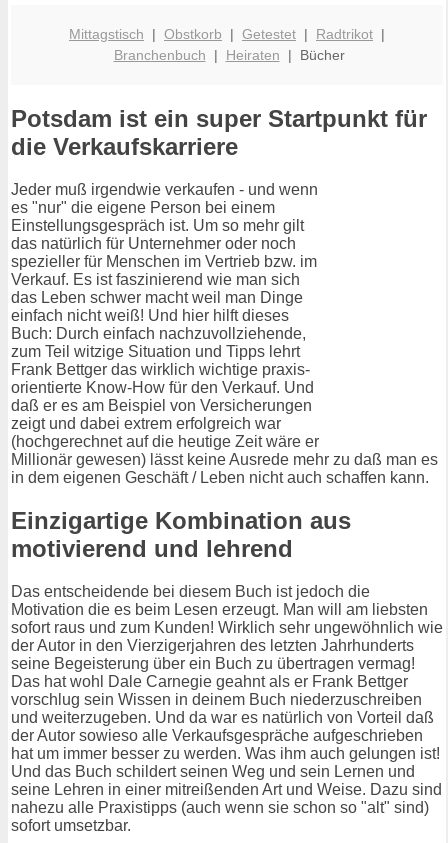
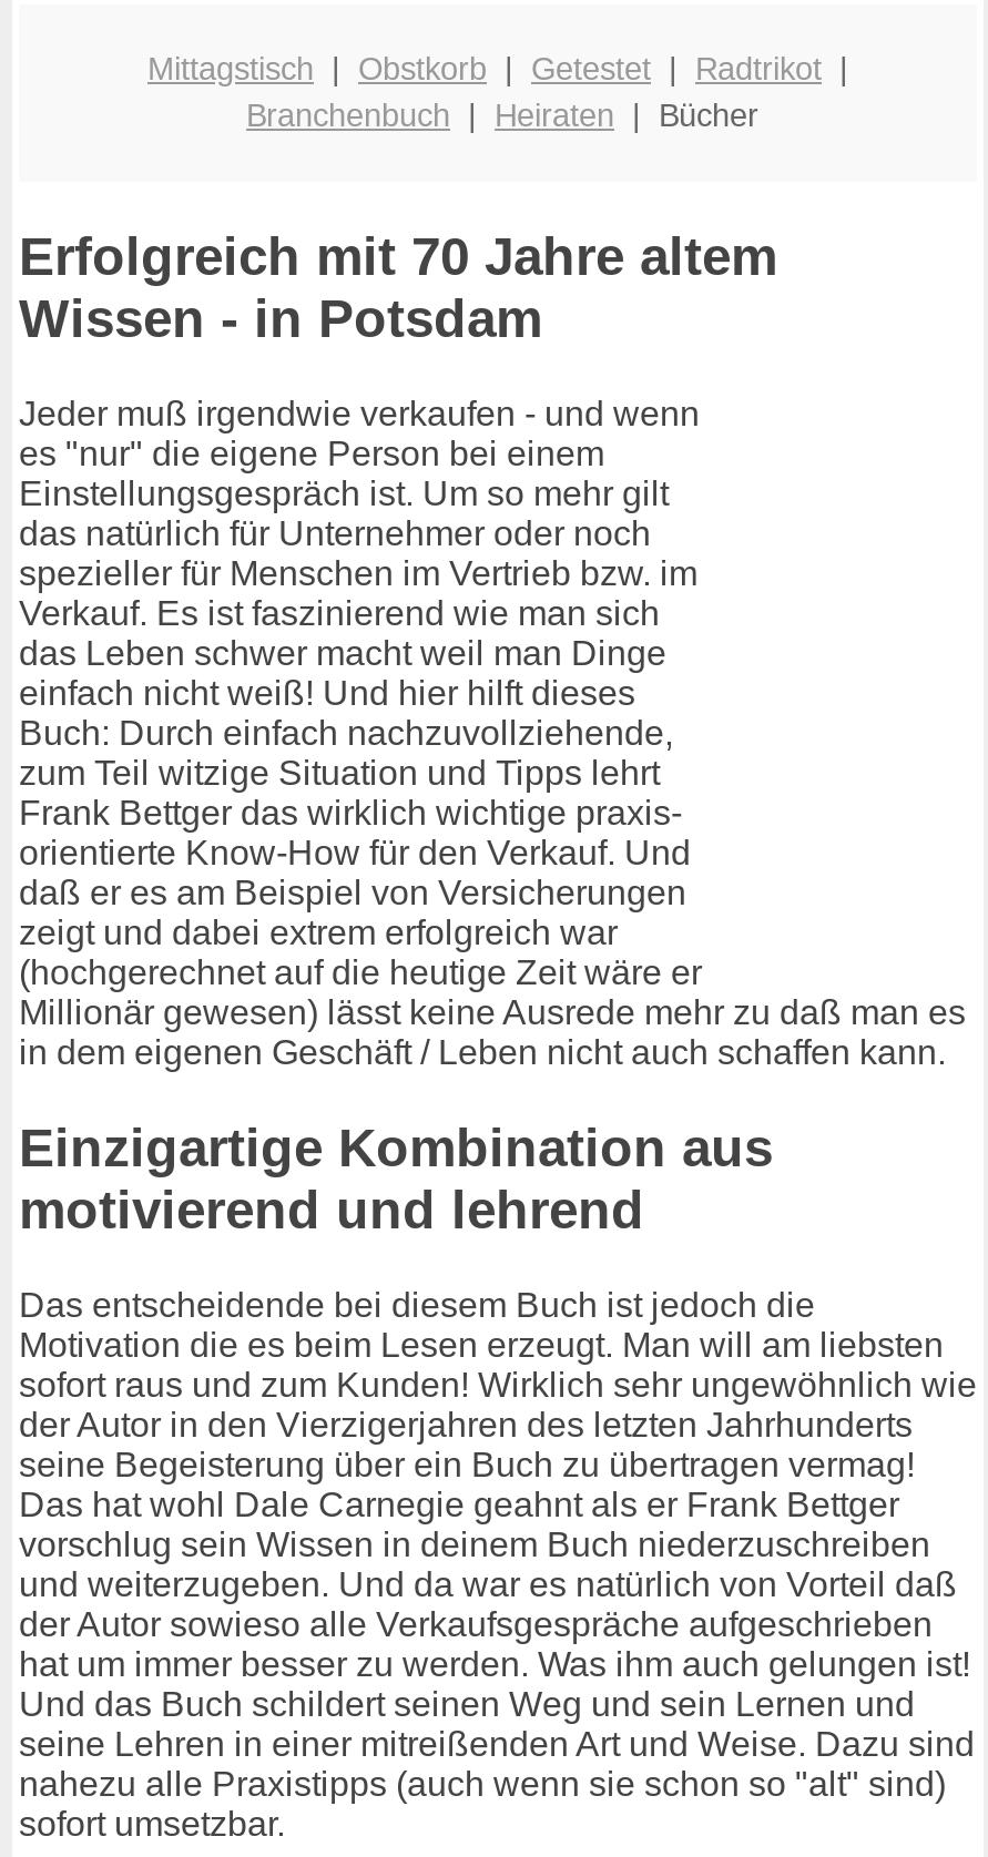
[11,105,427,160] Potsdam ist ein super Startpunkt für | die Verkaufskarriere -> [19,227,777,349] Erfolgreich mit 70 Jahre altem | Wissen - in Potsdam

